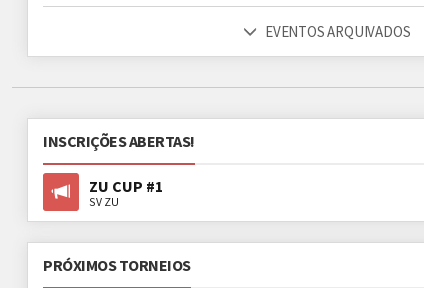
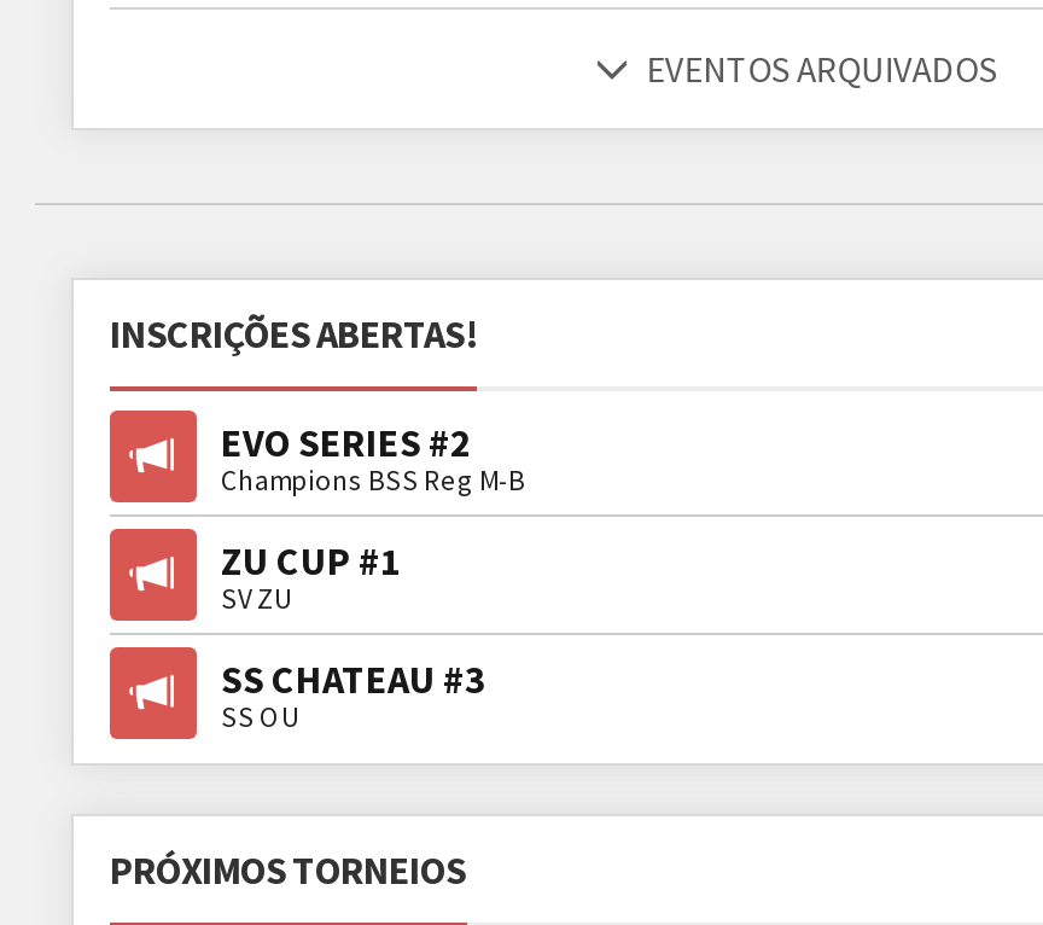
none -> [221,418,525,496] EVO SERIES #2 | Champions BSS Reg M-B
none -> [221,655,484,733] SS CHATEAU #3 | SS OU

